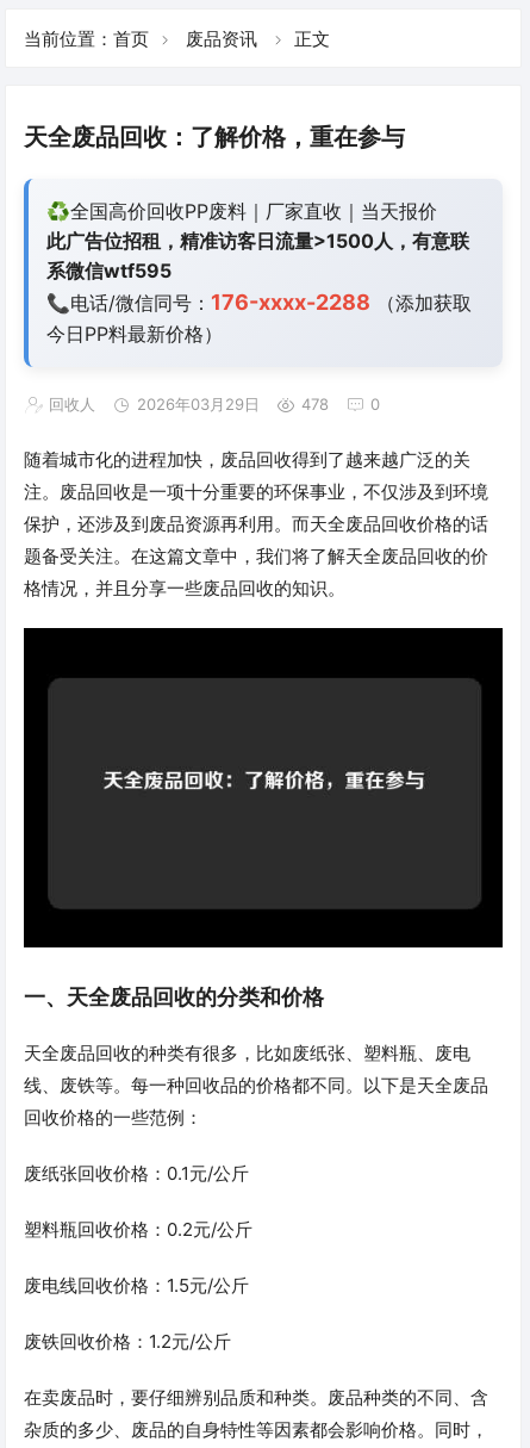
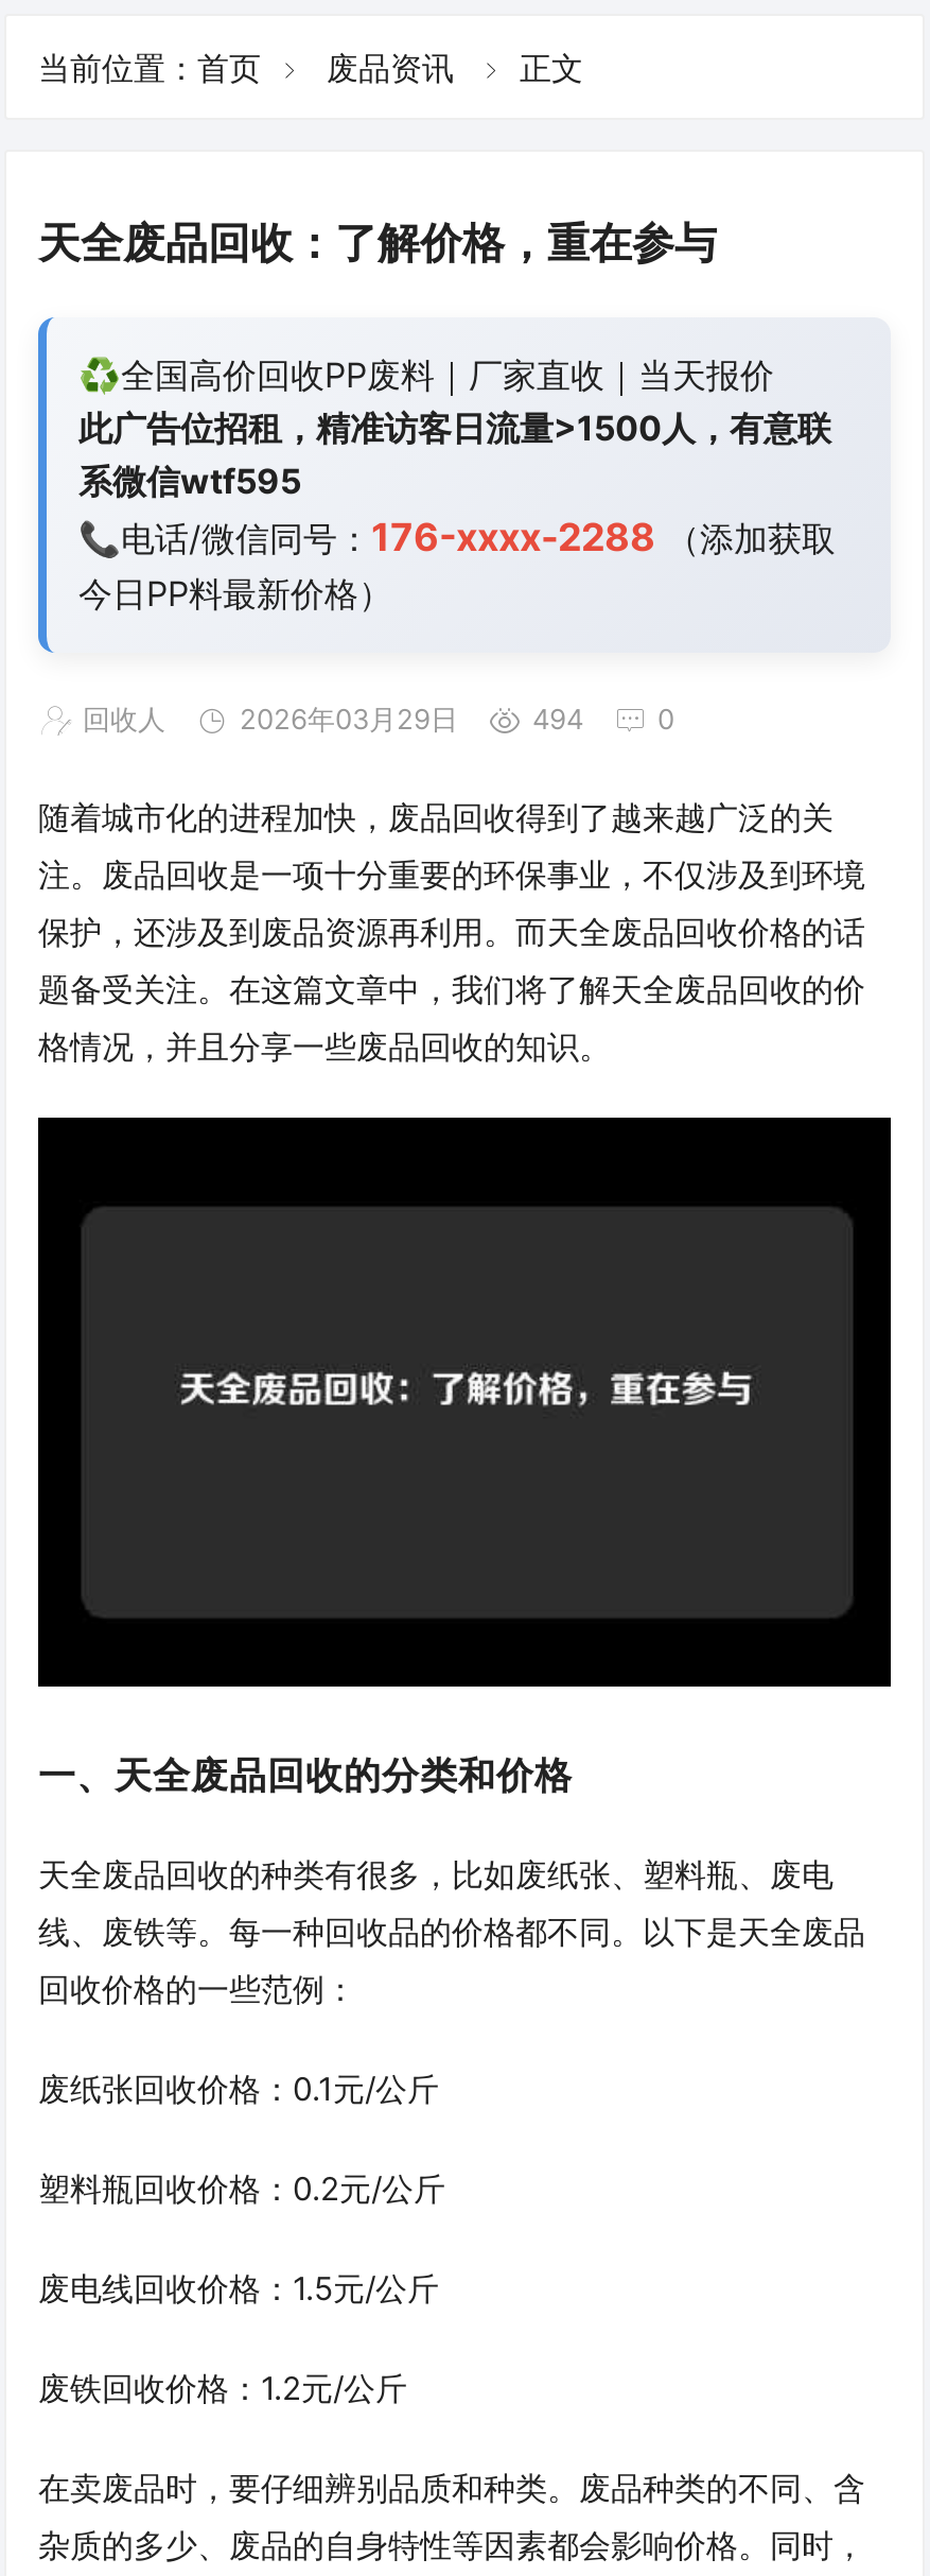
[301,394,329,413] 478 -> [532,701,583,735] 494

